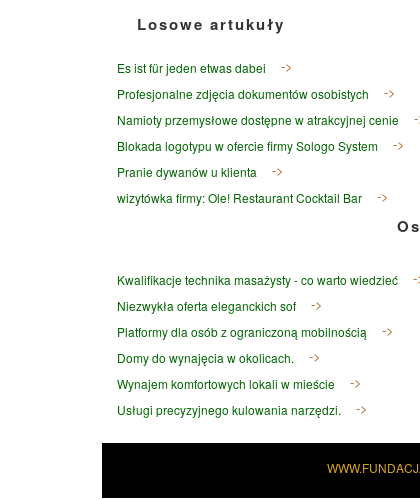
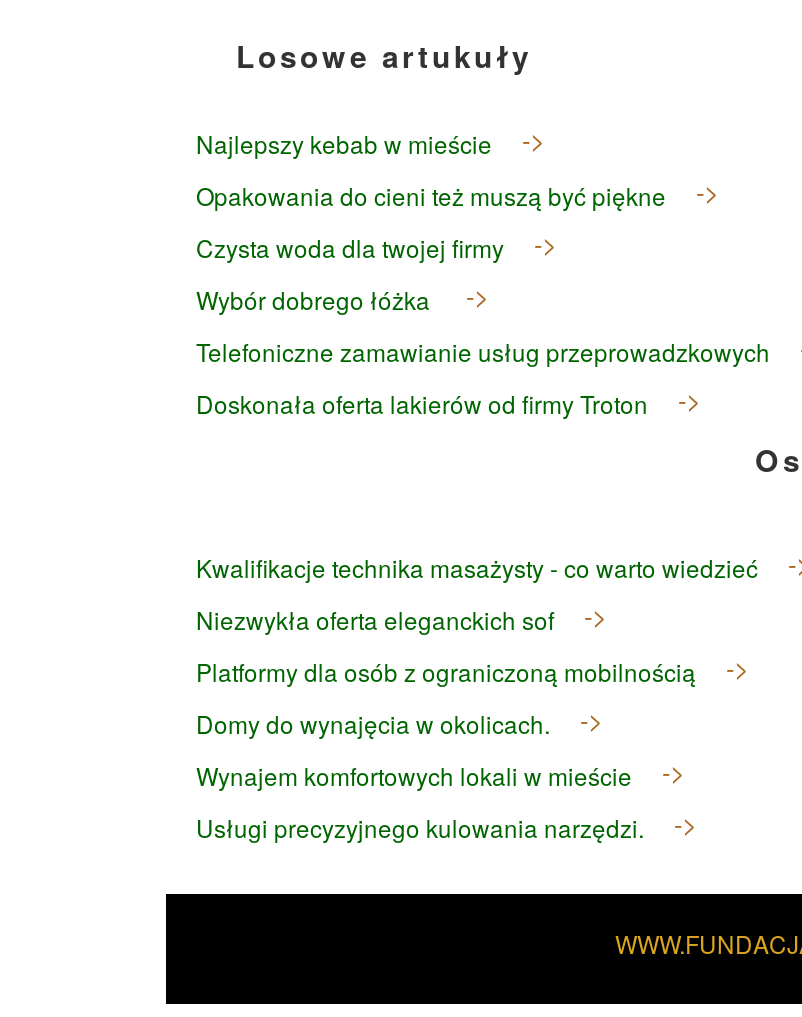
[117,59,266,76] Es ist für jeden etwas dabei -> [196,127,492,161] Najlepszy kebab w mieście
[117,85,369,102] Profesjonalne zdjęcia dokumentów osobistych -> [196,179,666,213] Opakowania do cieni też muszą być piękne
[117,111,399,128] Namioty przemysłowe dostępne w atrakcyjnej cenie -> [196,231,504,265] Czysta woda dla twojej firmy
[117,137,378,154] Blokada logotypu w ofercie firmy Sologo System -> [196,283,436,317] Wybór dobrego łóżka
[117,163,257,180] Pranie dywanów u klienta -> [196,335,770,369] Telefoniczne zamawianie usług przeprowadzkowych
[117,189,362,206] wizytówka firmy: Ole! Restaurant Cocktail Bar -> [196,387,648,421] Doskonała oferta lakierów od firmy Troton

